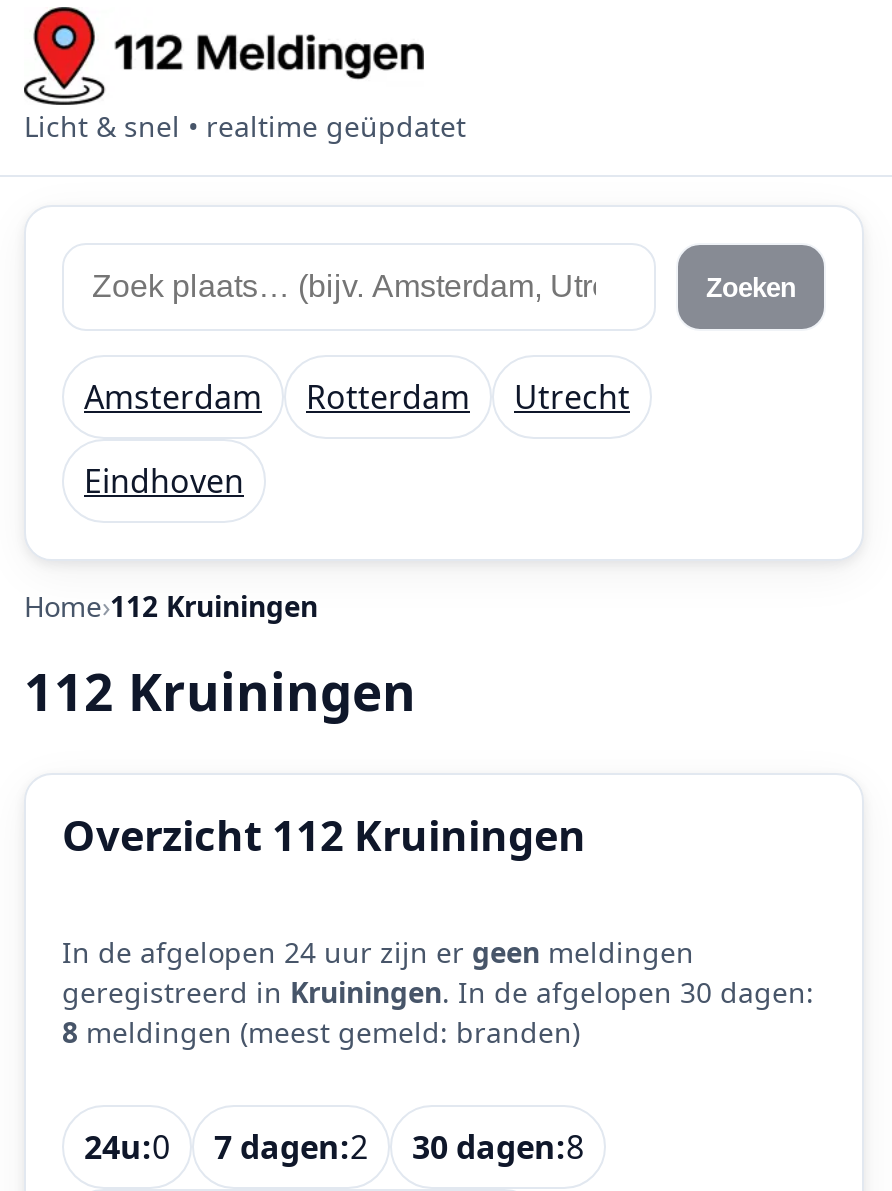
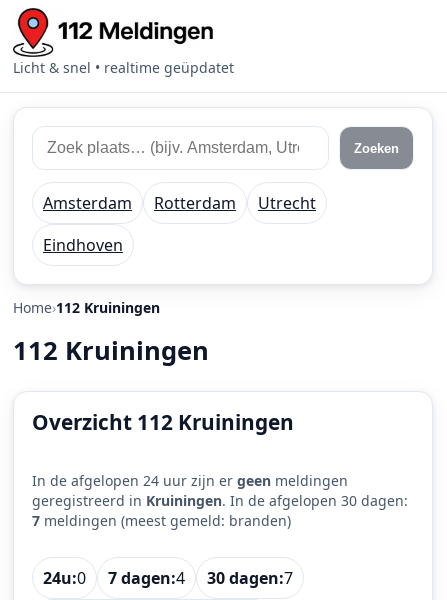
[62,1012,580,1050] 8 meldingen (meest gemeld: branden) -> [32,510,291,529] 7 meldingen (meest gemeld: branden)
[214,1124,368,1168] 7 dagen:2 -> [108,566,185,588] 7 dagen:4
[412,1124,584,1168] 30 dagen:8 -> [207,566,293,588] 30 dagen:7

